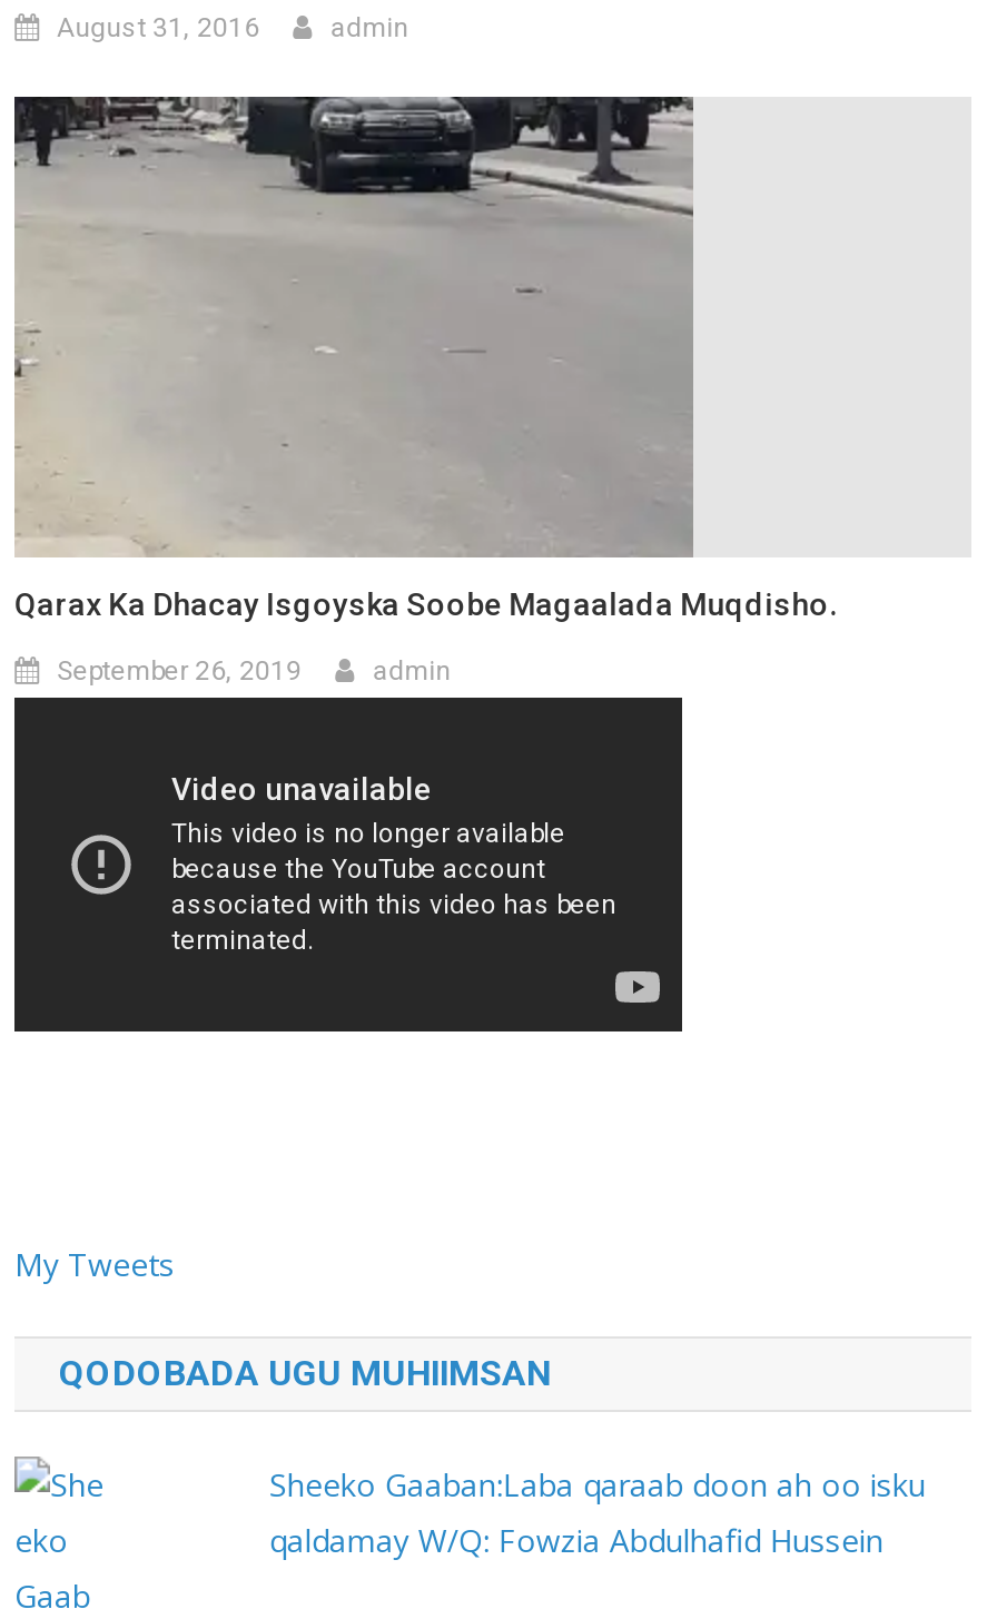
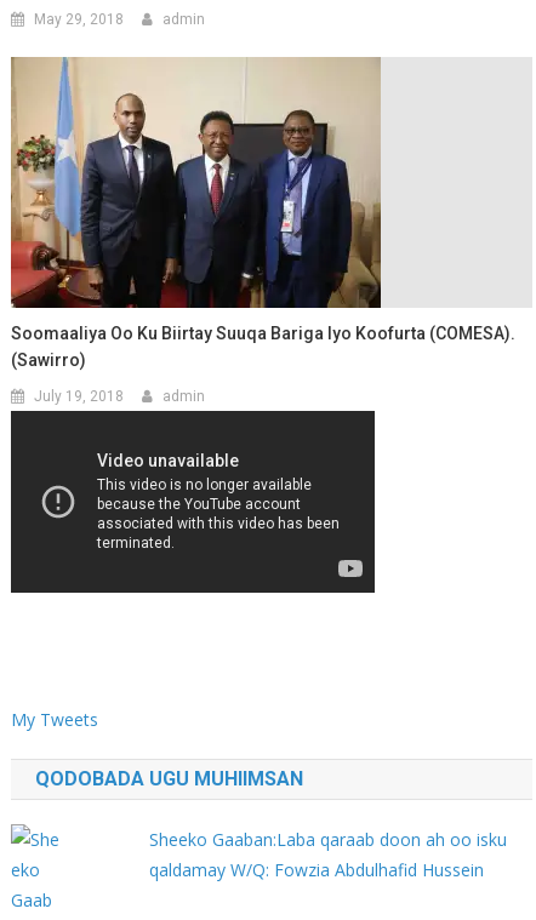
[57,12,259,43] August 31, 2016 -> [34,11,124,28] May 29, 2018
[12,95,838,621] [image] | Qarax Ka Dhacay Isgoyska Soobe Magaalada Muqdisho. -> [10,56,516,369] [image] | Soomaaliya Oo Ku Biirtay Suuqa Bariga Iyo Koofurta (COMESA). | (Sawirro)
[57,655,302,686] September 26, 2019 -> [34,388,124,404] July 19, 2018

